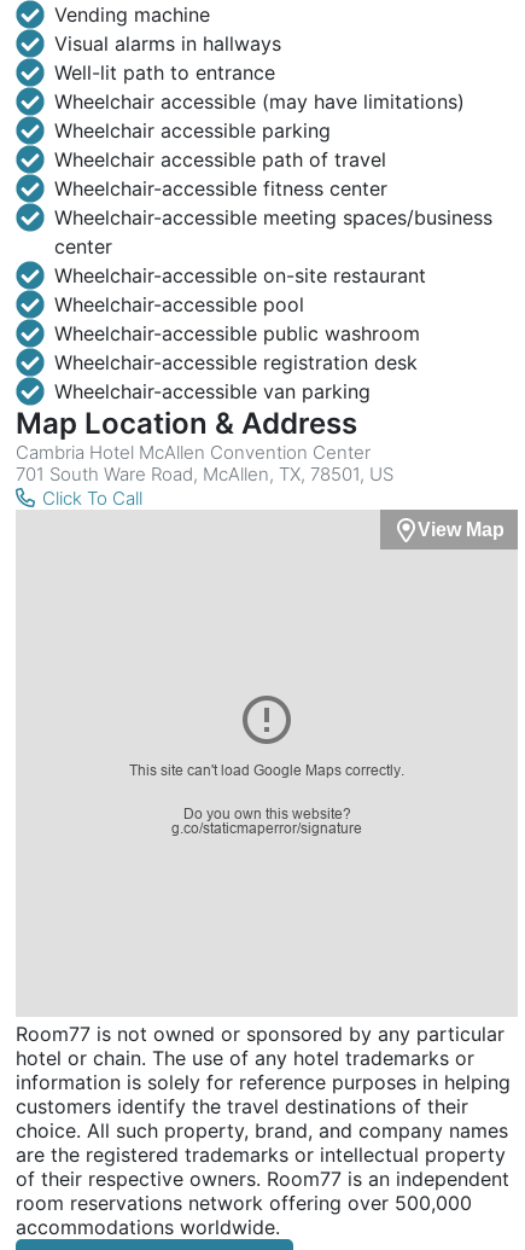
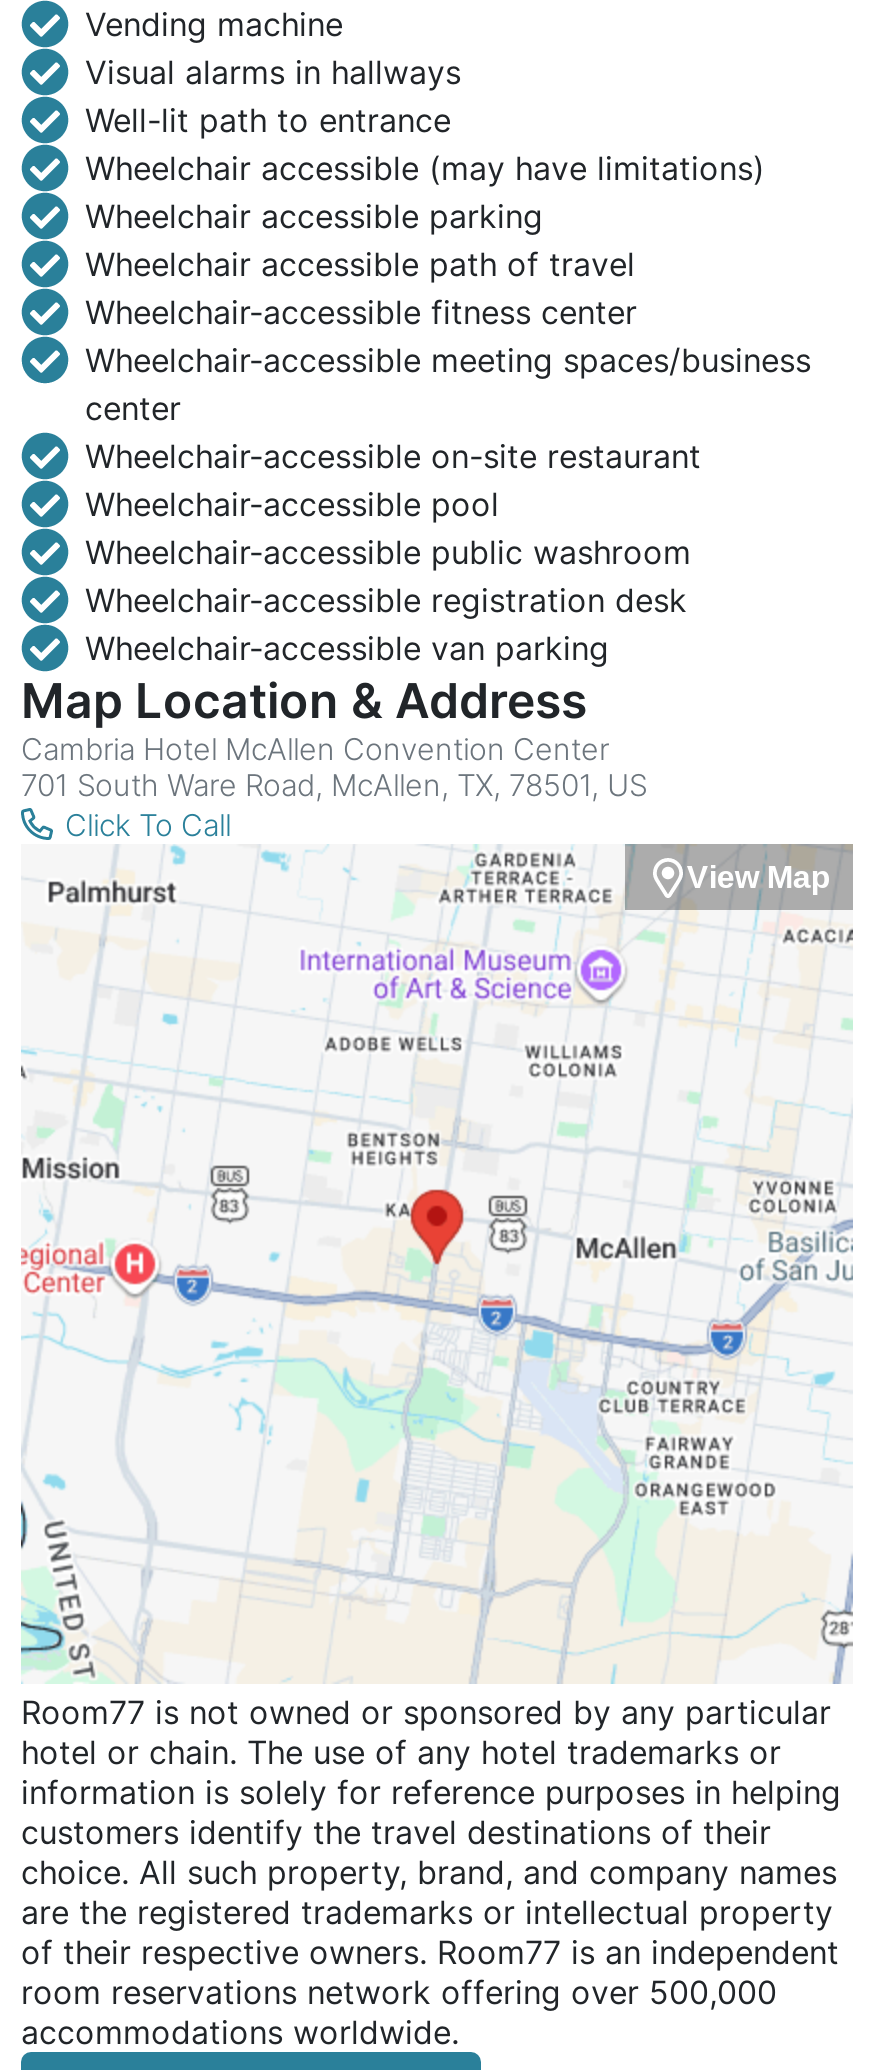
none -> [19,850,853,1684] [image]

